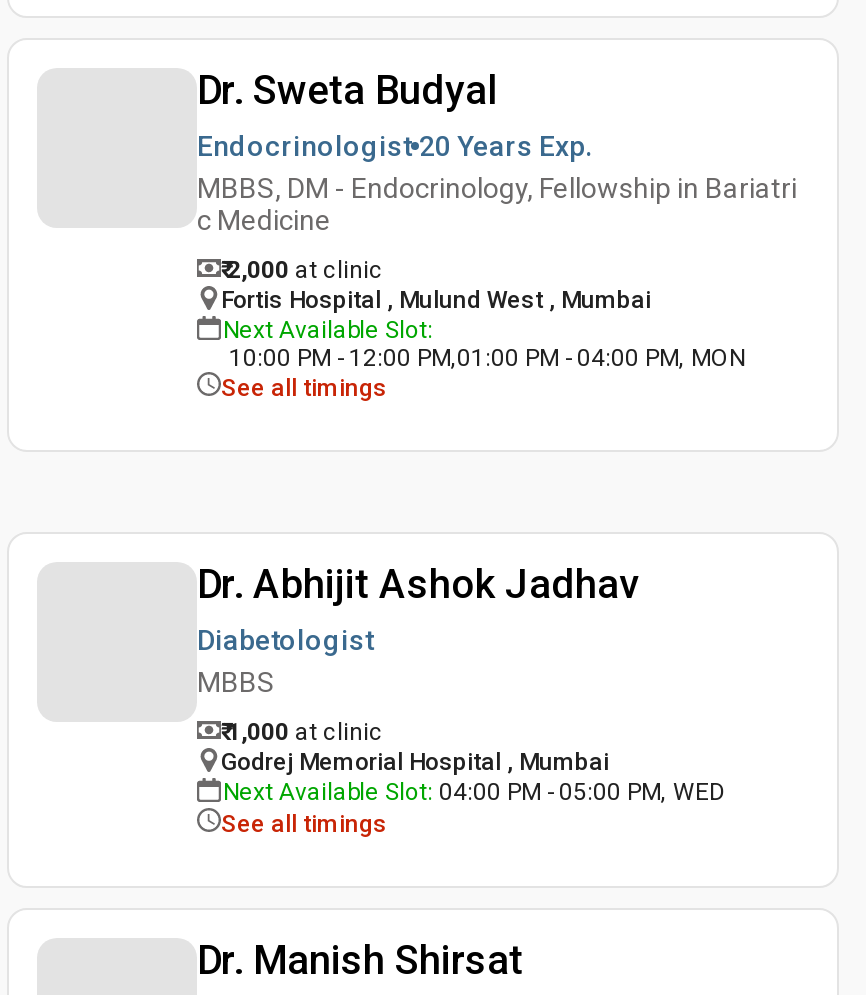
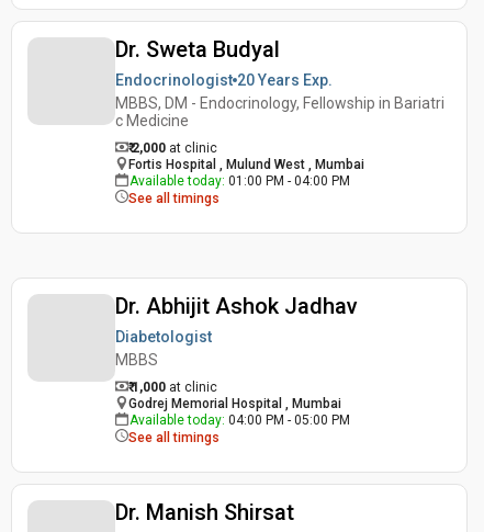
[223,316,745,372] Next Available Slot: | 10:00 PM - 12:00 PM,01:00 PM - 04:00 PM, MON -> [130,173,350,189] Available today: 01:00 PM - 04:00 PM
[223,778,725,806] Next Available Slot: 04:00 PM - 05:00 PM, WED -> [130,412,350,428] Available today: 04:00 PM - 05:00 PM

